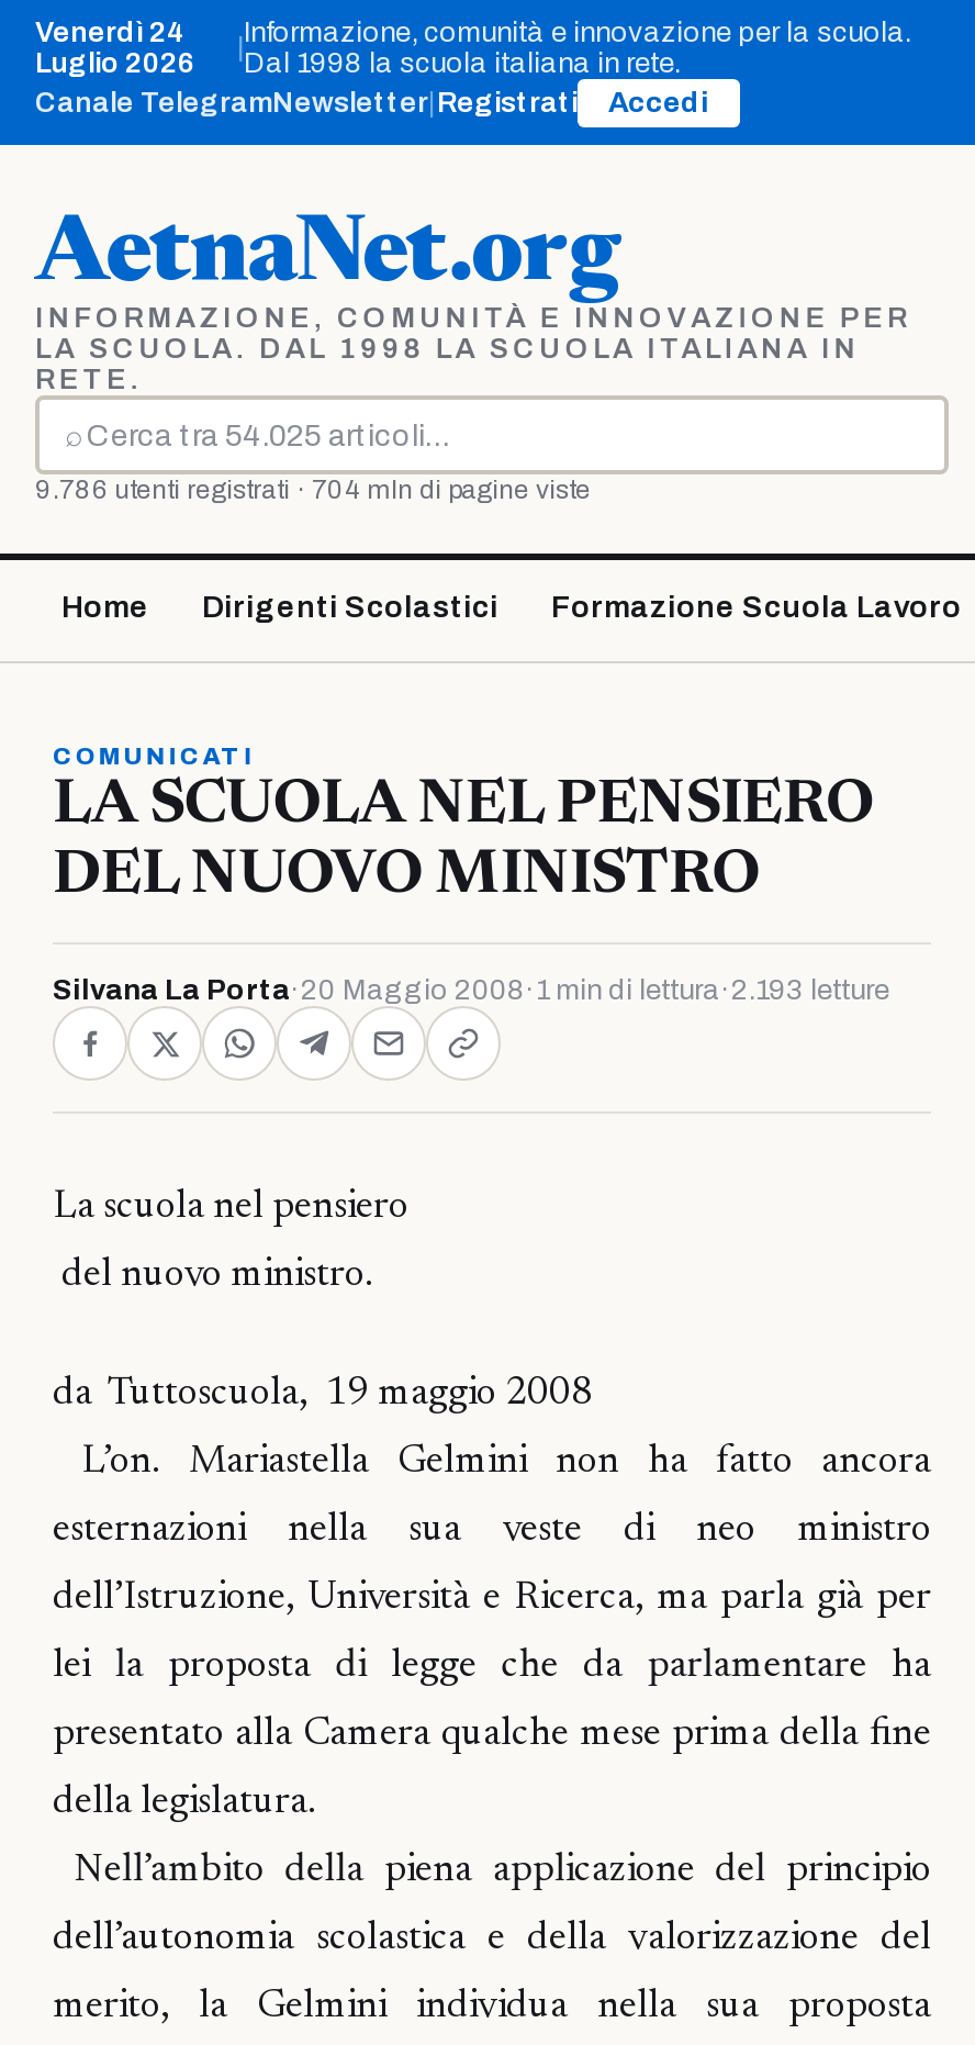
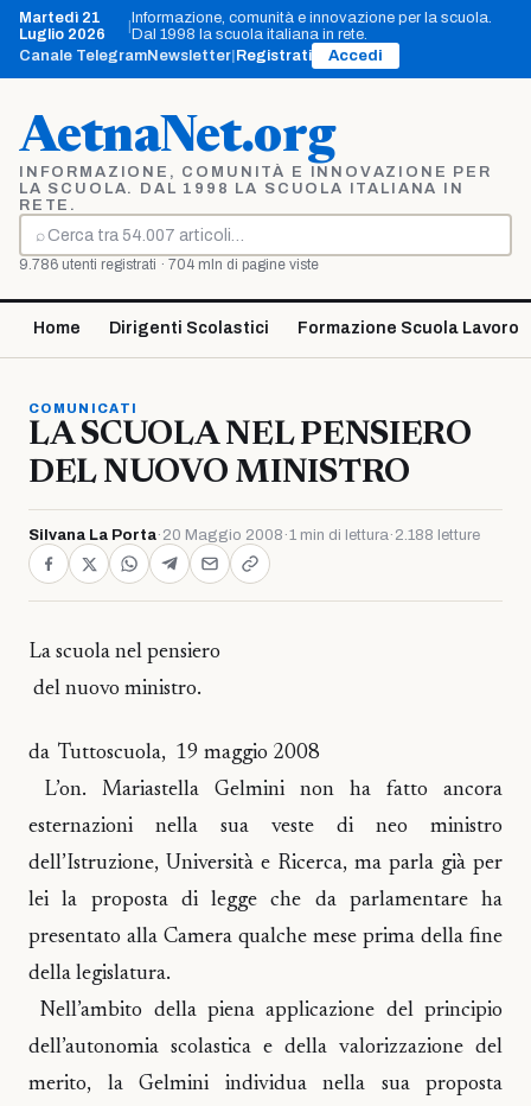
[35,18,187,48] Venerdì 24 -> [19,9,101,26] Martedì 21
[53,975,889,1006] Silvana La Porta · 20 Maggio 2008 · 1 min di lettura · 2.193 letture -> [28,527,480,544] Silvana La Porta · 20 Maggio 2008 · 1 min di lettura · 2.188 letture

